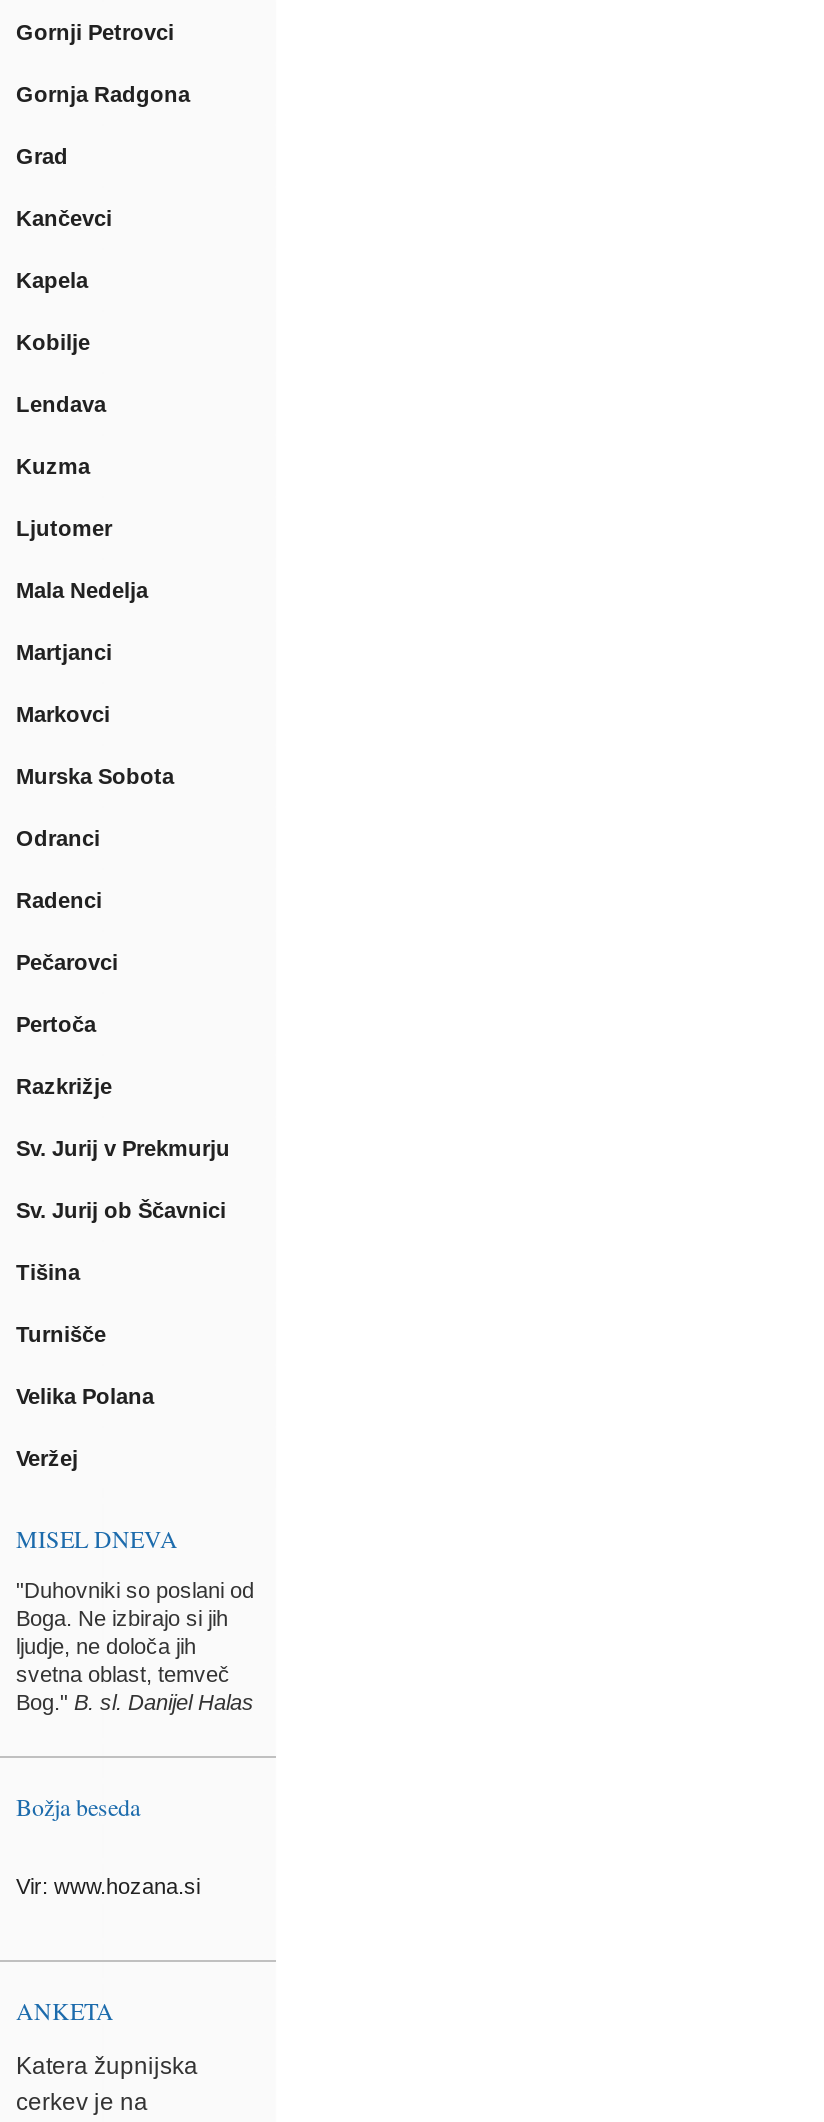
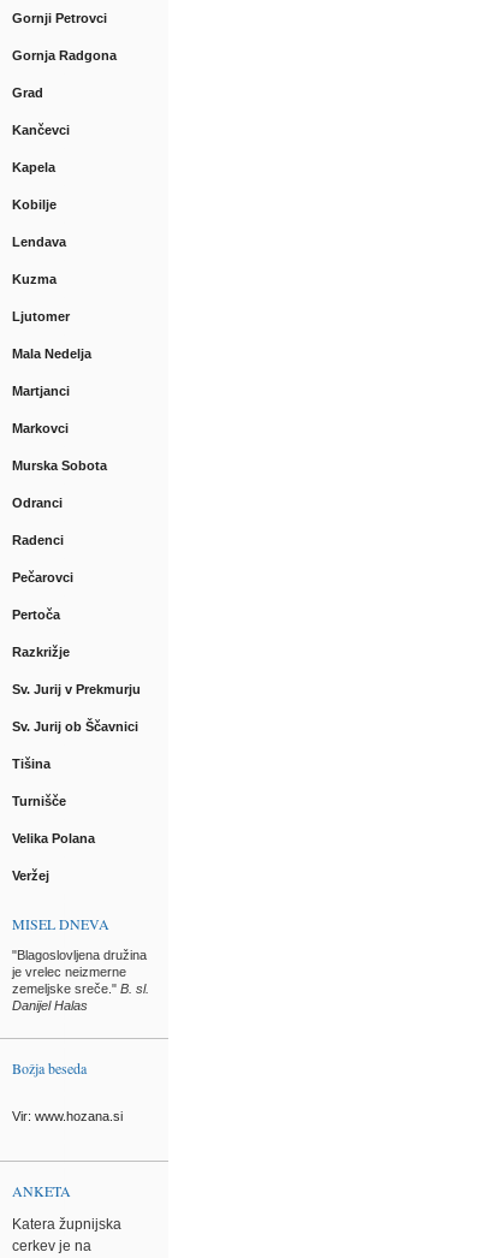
[16,1578,254,1714] "Duhovniki so poslani od | Boga. Ne izbirajo si jih | ljudje, ne določa jih | svetna oblast, temveč | Bog." B. sl. Danijel Halas -> [12,948,149,1013] "Blagoslovljena družina | je vrelec neizmerne | zemeljske sreče." B. sl. | Danijel Halas

